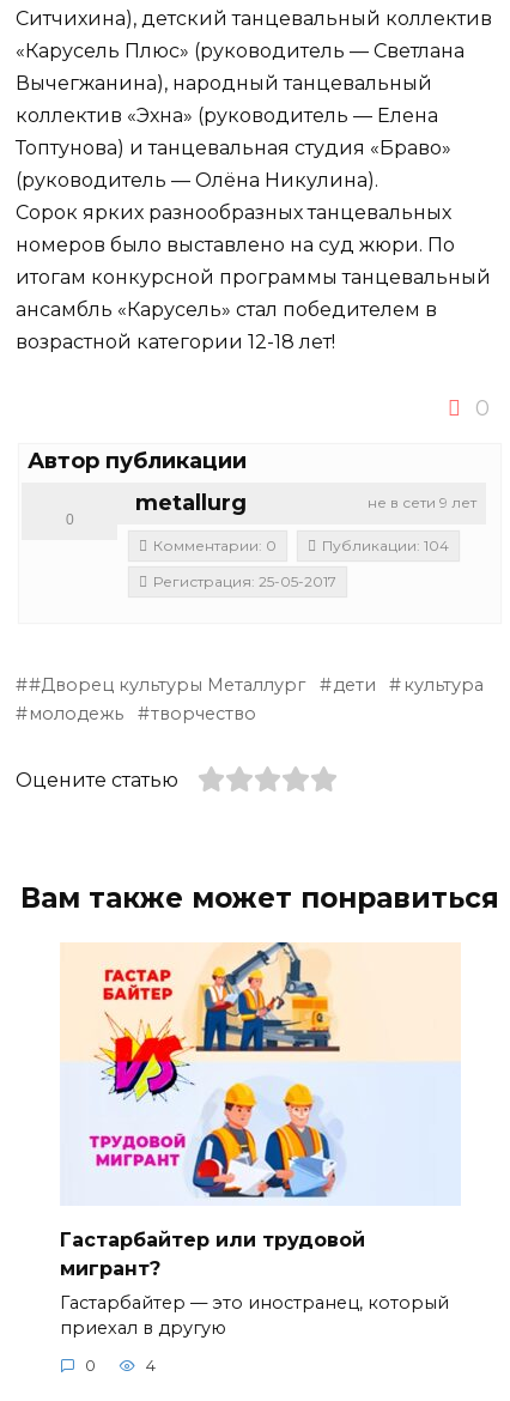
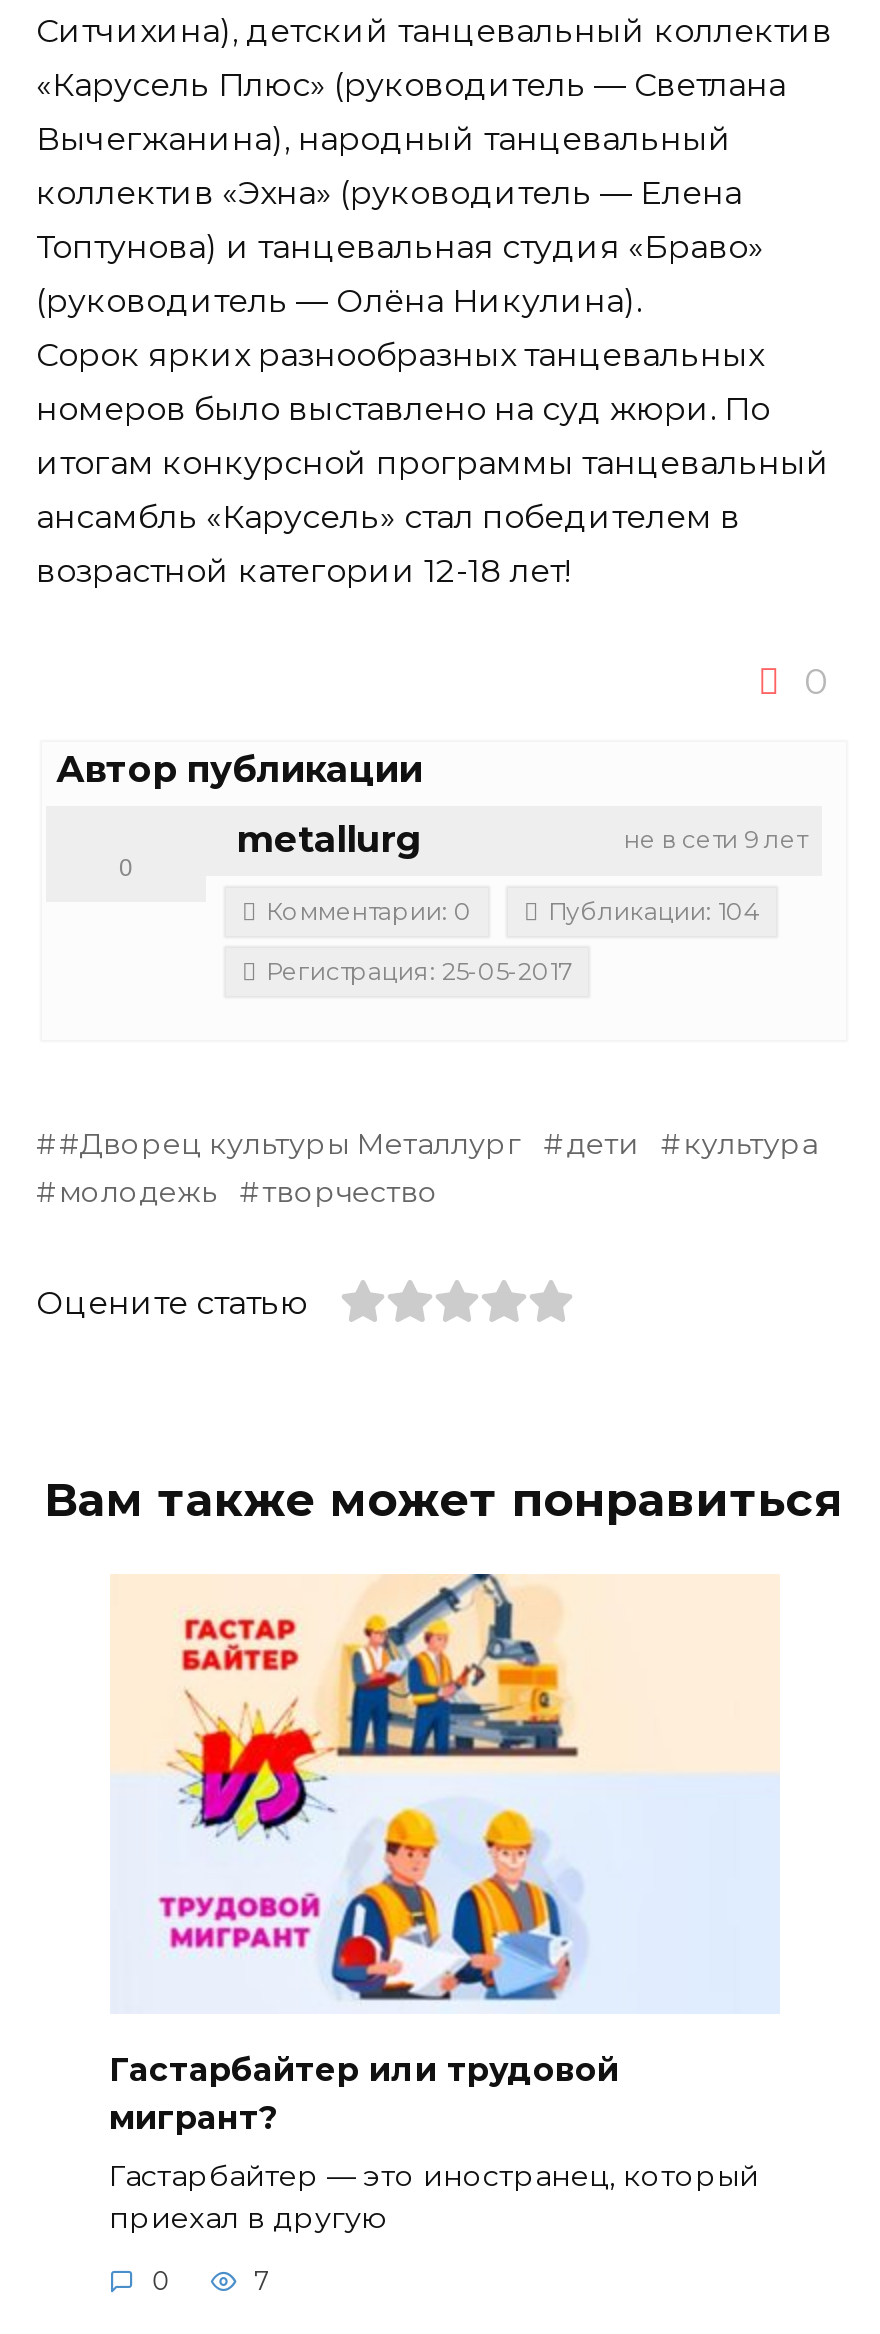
[146,1357,156,1375] 4 -> [254,2266,268,2296] 7

